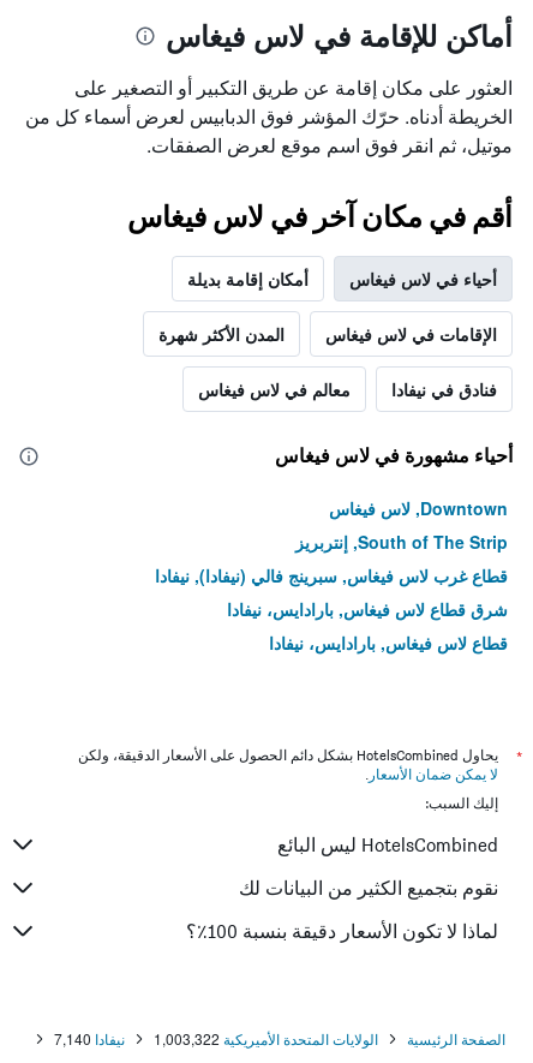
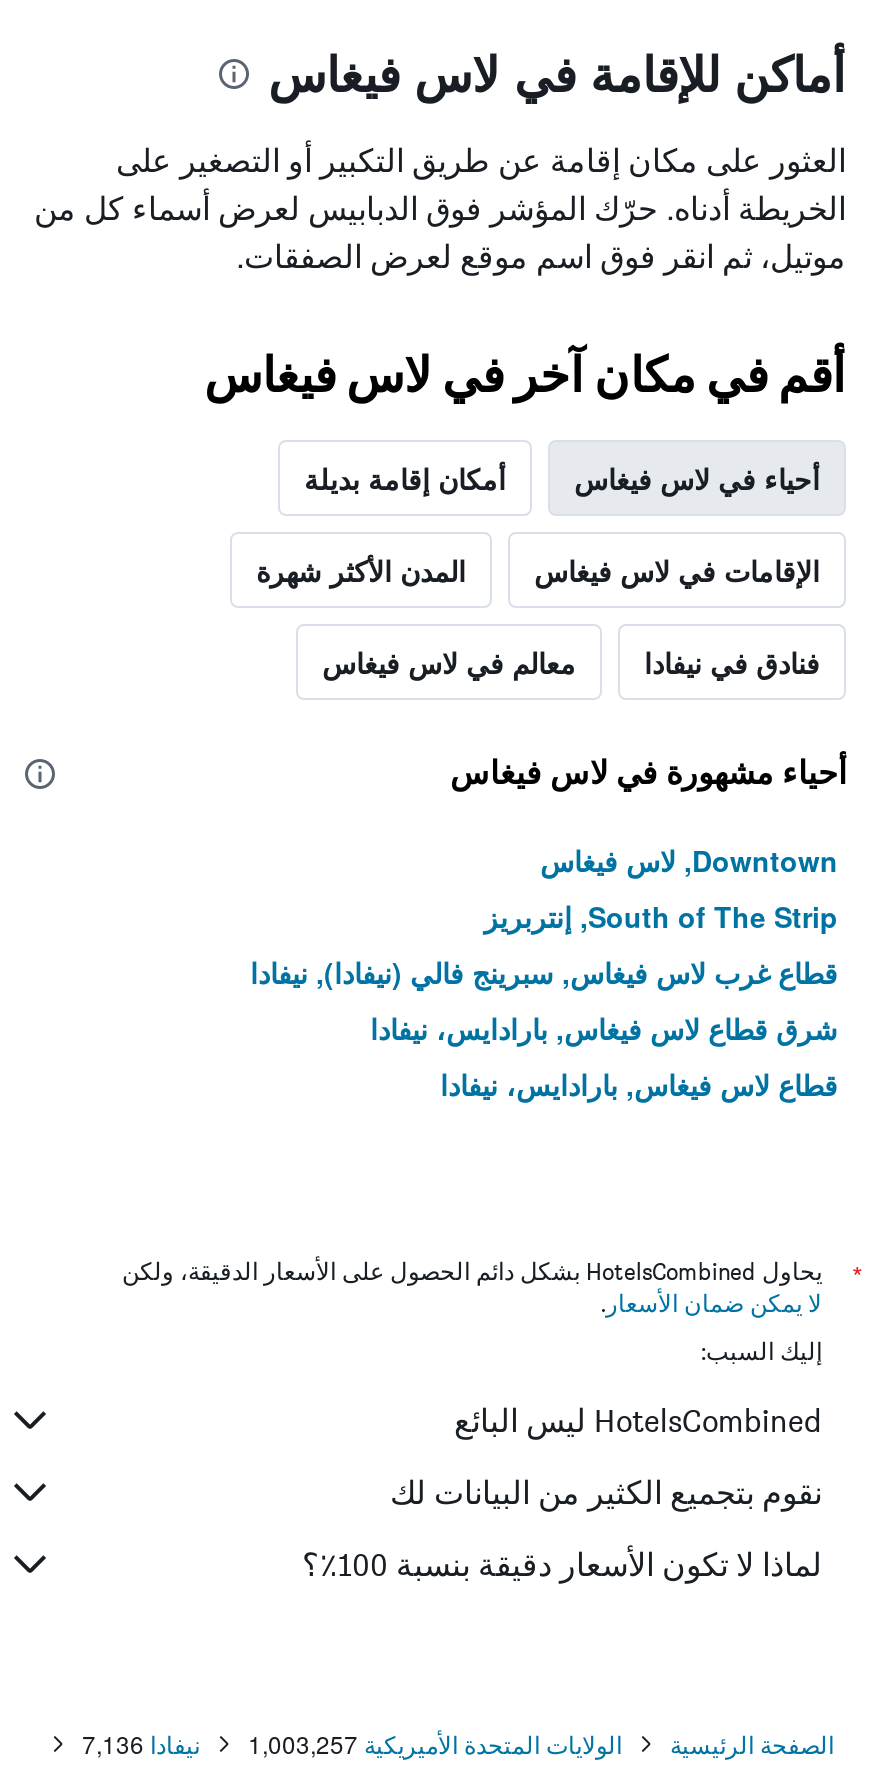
[54,1028,125,1049] نيفادا 7,140 -> [82,1726,200,1760] نيفادا 7,136
[154,1028,378,1049] الولايات المتحدة الأميريكية 1,003,322 -> [248,1726,622,1760] الولايات المتحدة الأميريكية 1,003,257

